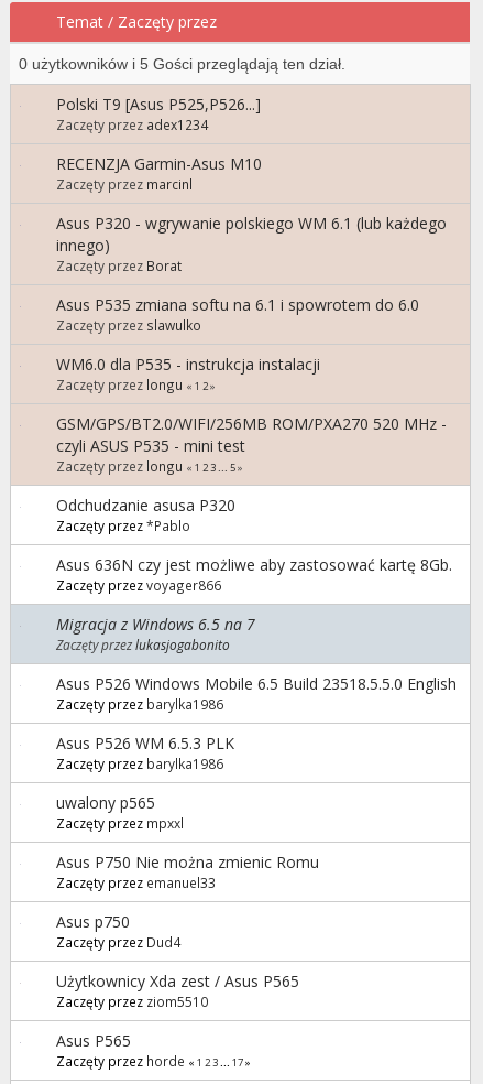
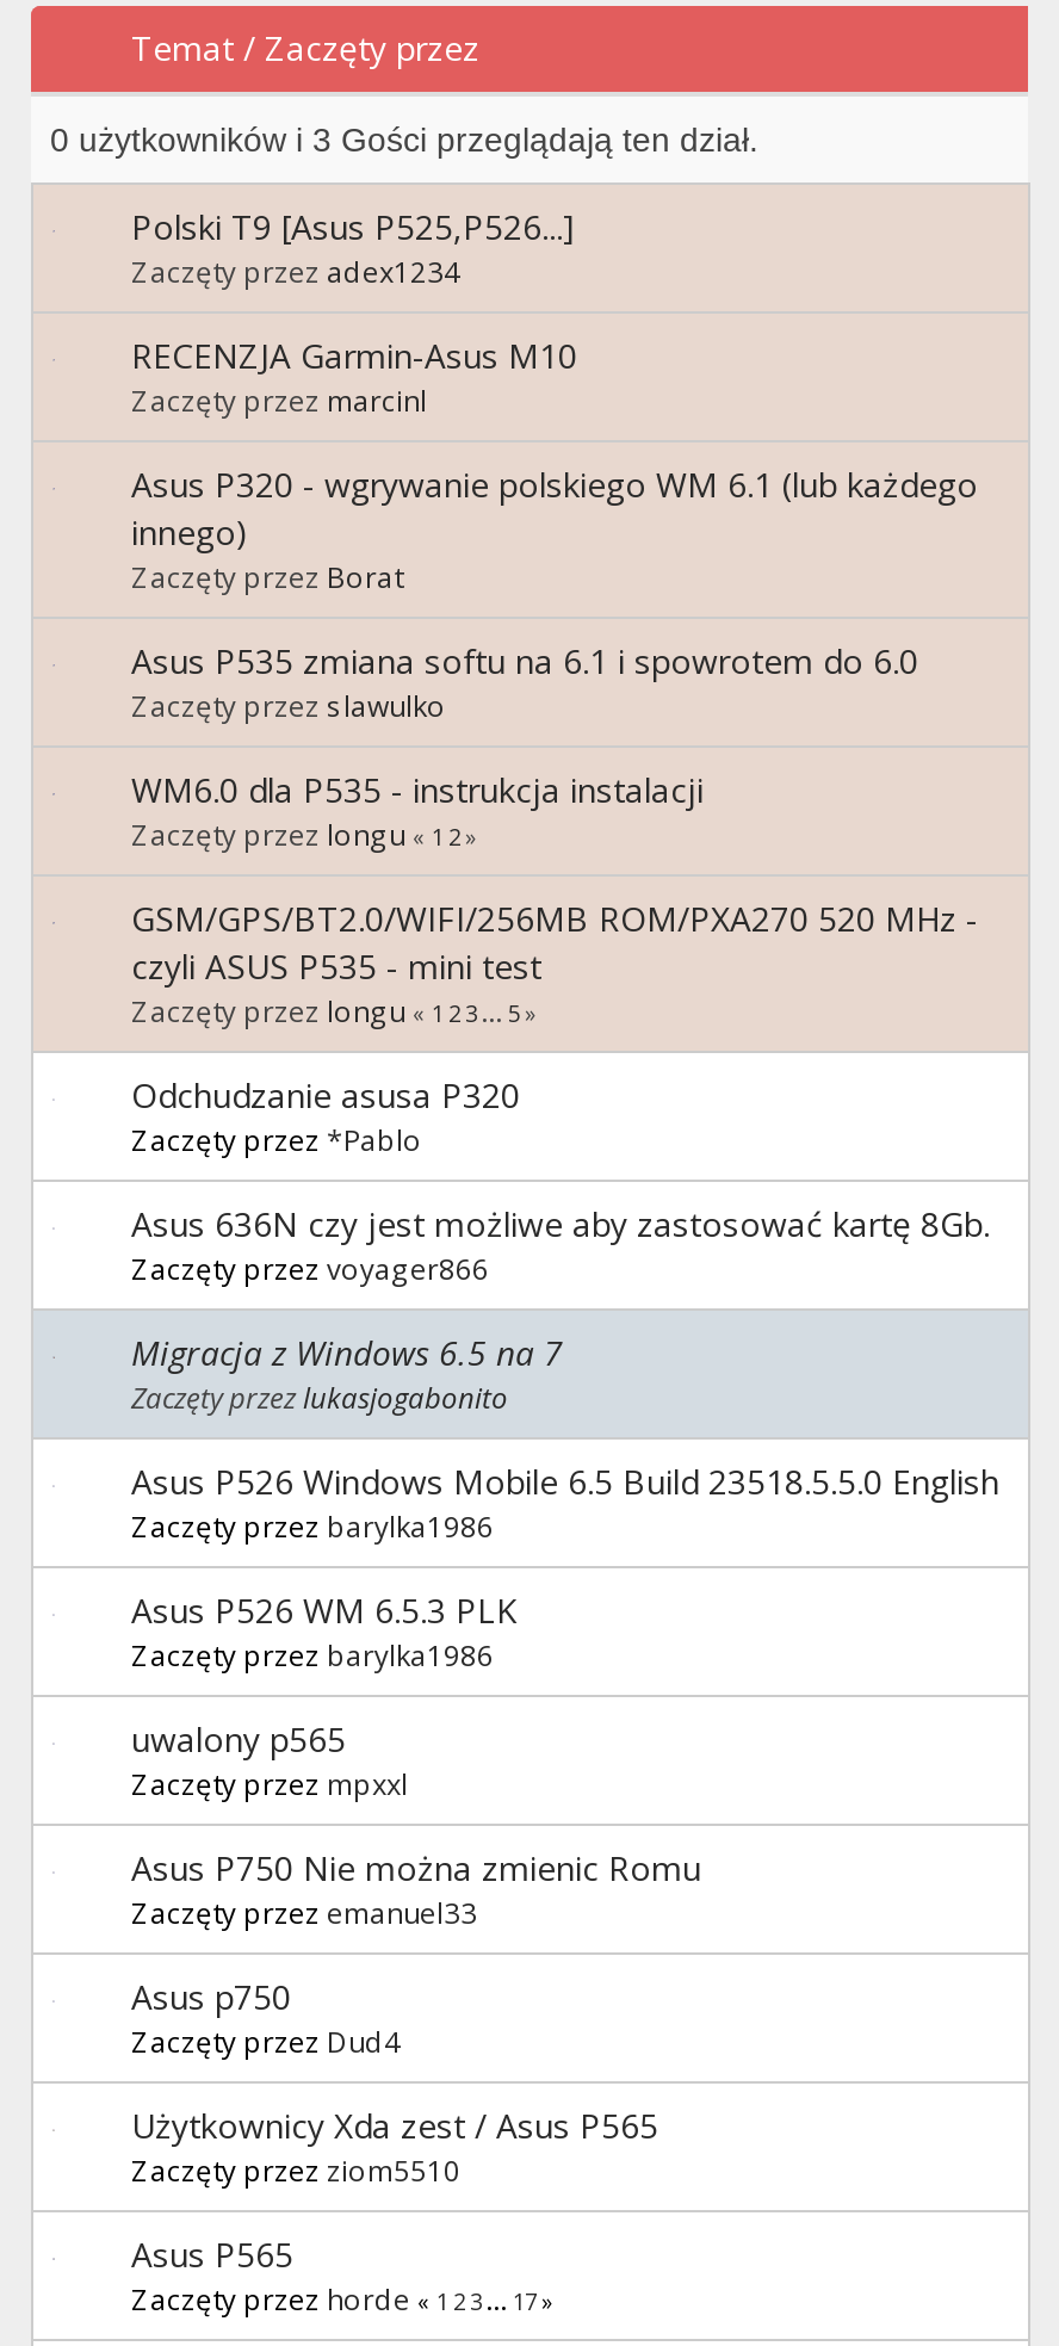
[19,56,345,73] 0 użytkowników i 5 Gości przeglądają ten dział. -> [50,121,758,160] 0 użytkowników i 3 Gości przeglądają ten dział.

